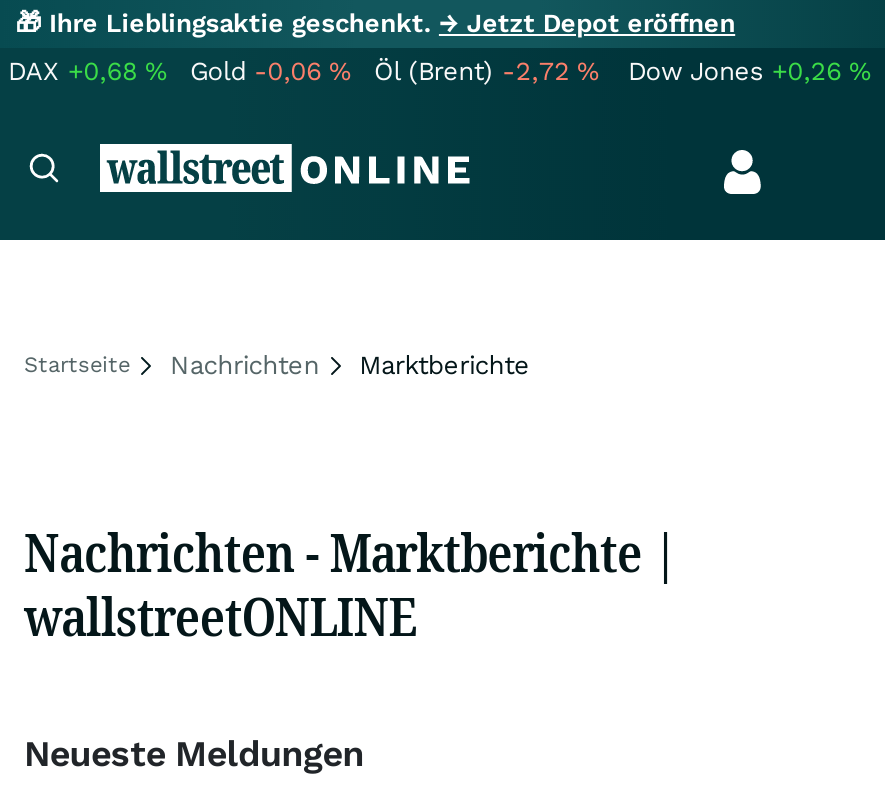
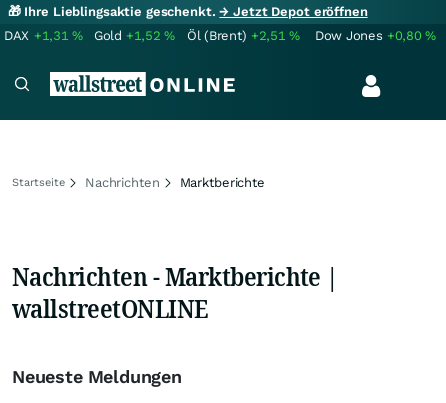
[8,56,166,86] DAX +0,68% -> [4,28,83,43] DAX +1,31%
[190,56,350,86] Gold -0,06% -> [94,28,175,43] Gold +1,52%
[374,56,598,86] Öl (Brent) -2,72% -> [187,28,300,43] Öl (Brent) +2,51%
[628,56,870,86] Dow Jones +0,26% -> [315,28,436,43] Dow Jones +0,80%

